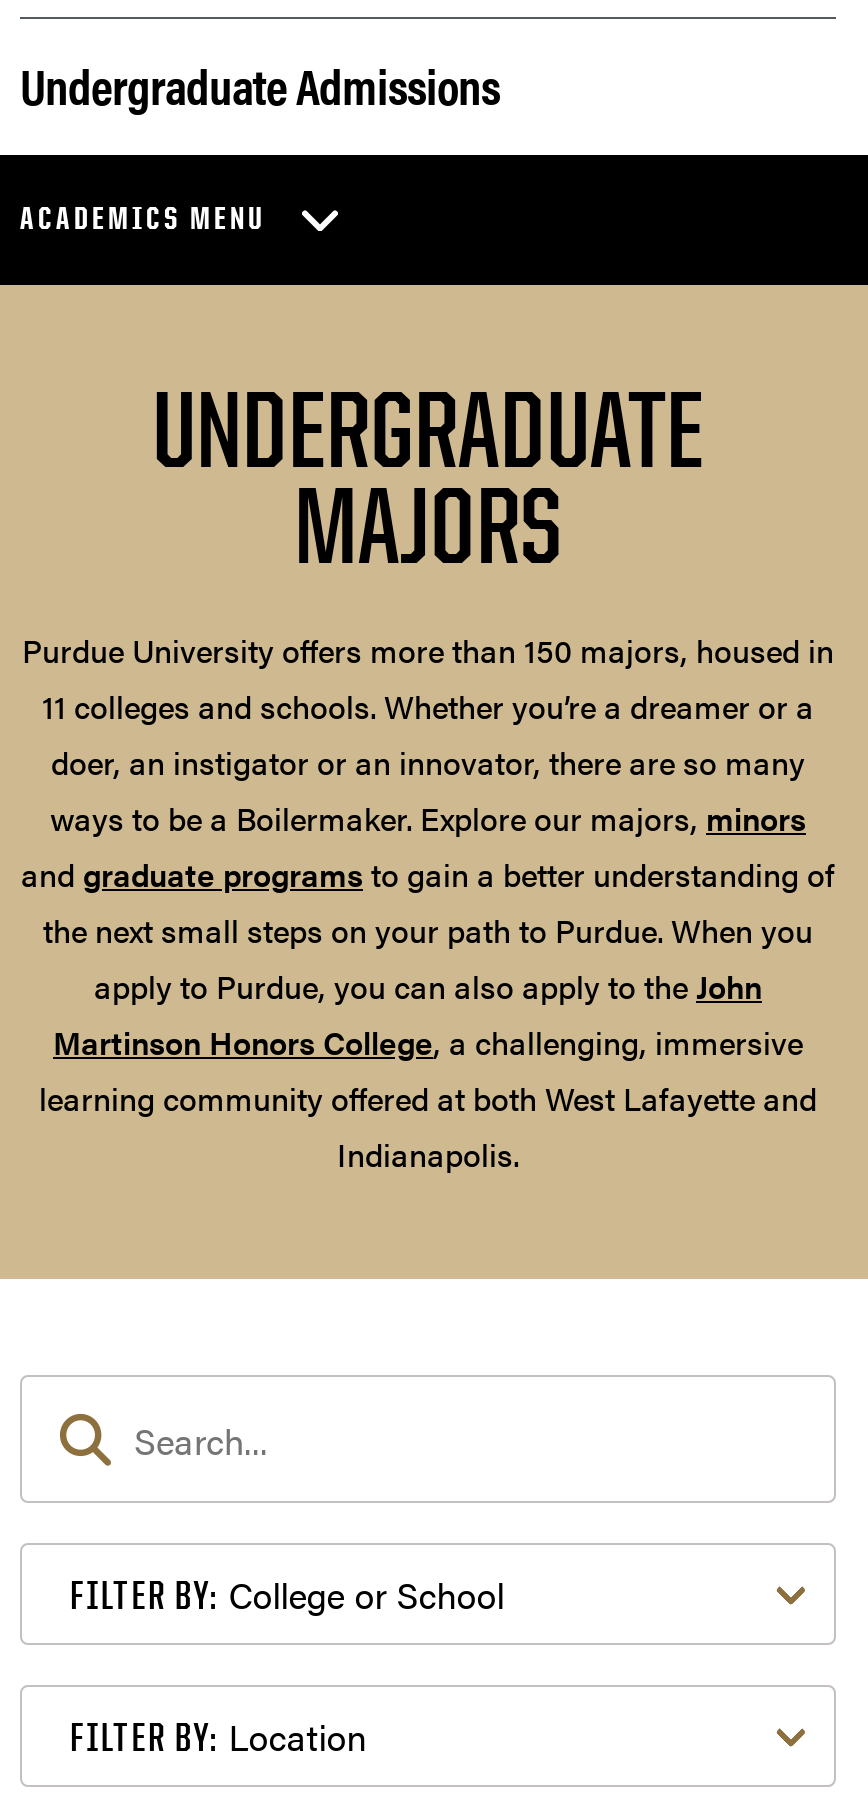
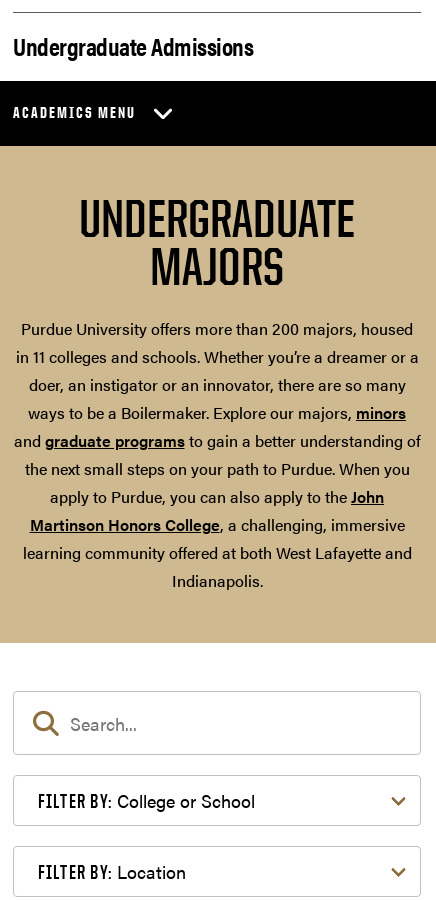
[22,627,834,729] Purdue University offers more than 150 majors, housed in | 11 colleges and schools. Whether you’re a dreamer or a -> [15,317,418,368] Purdue University offers more than 200 majors, housed | in 11 colleges and schools. Whether you’re a dreamer or a

